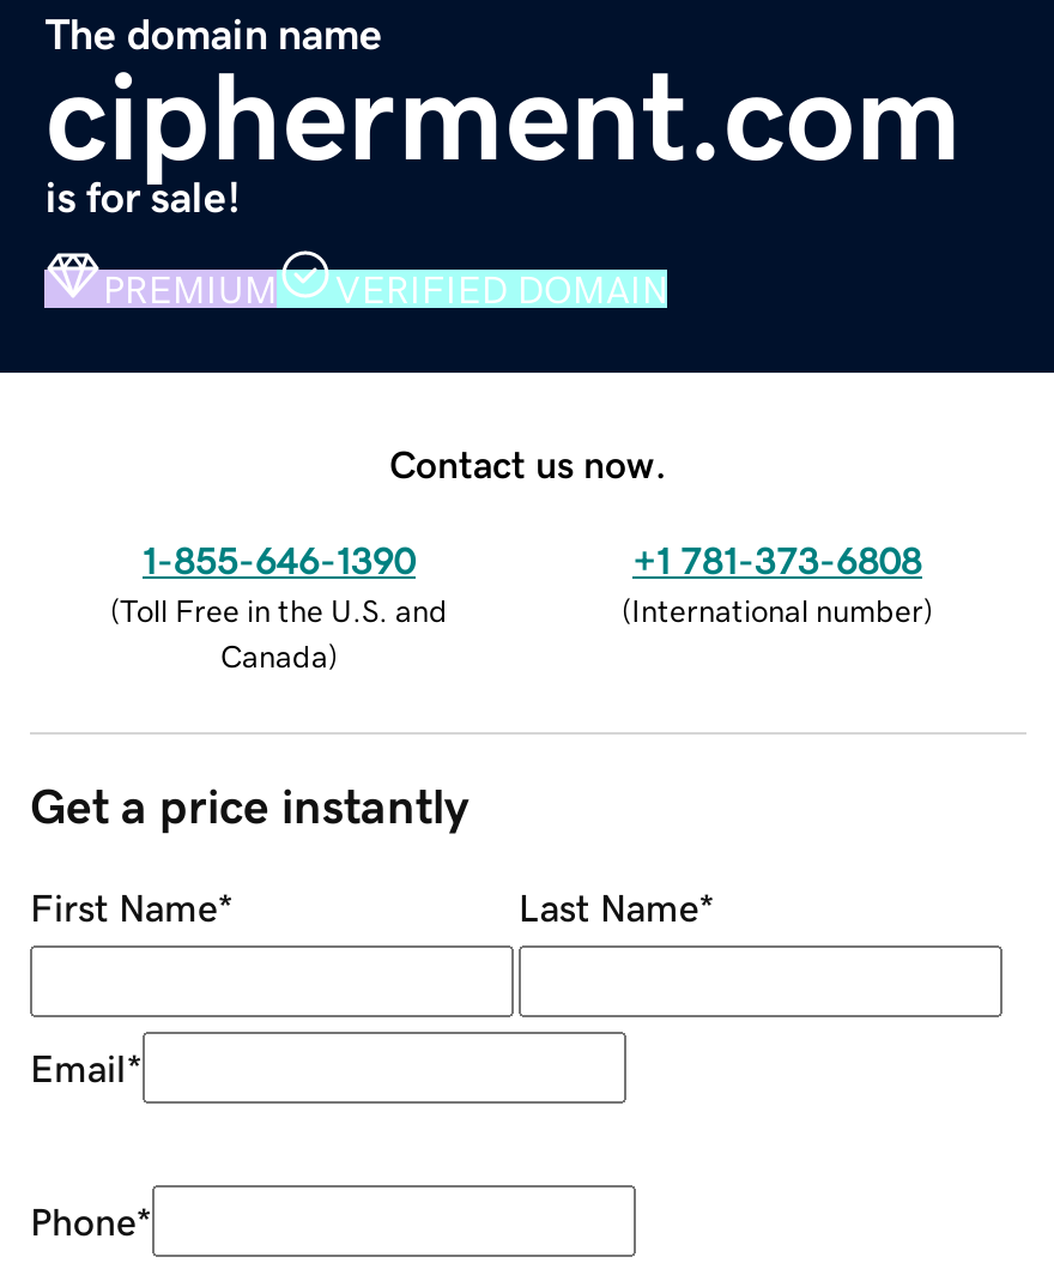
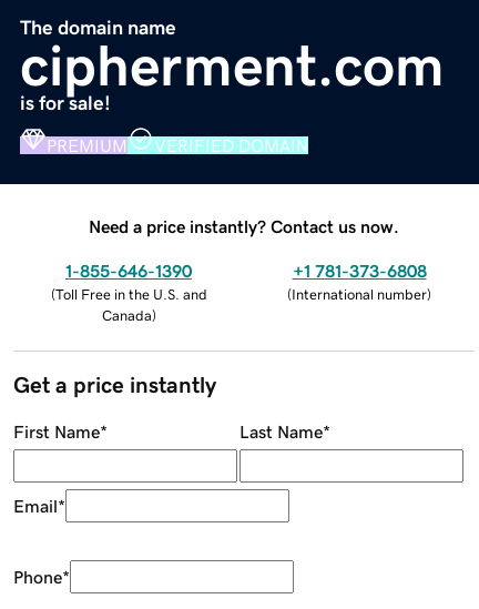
[389,444,667,482] Contact us now. -> [89,217,399,235] Need a price instantly? Contact us now.

